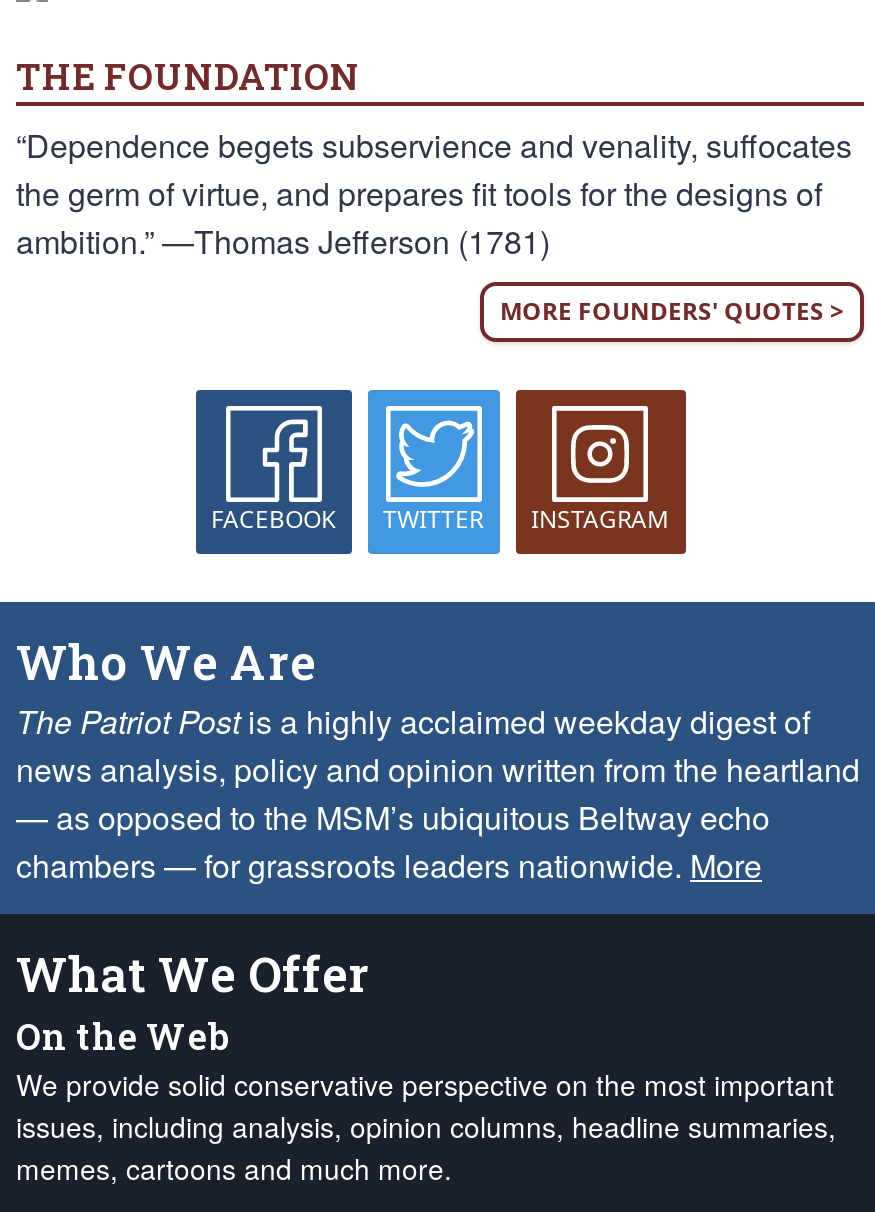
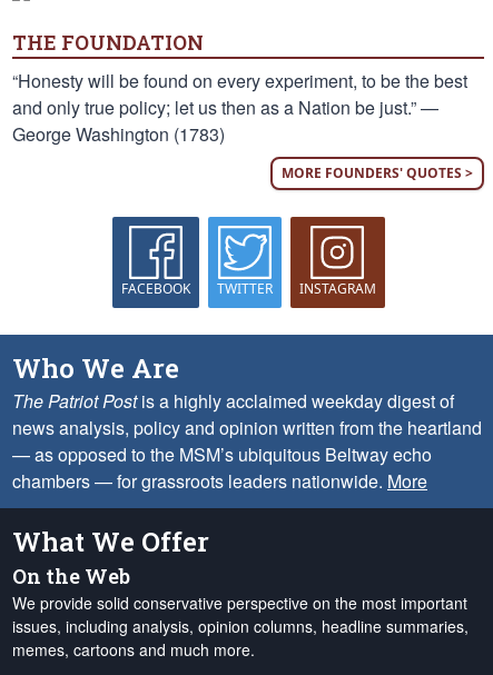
[16,122,852,264] “Dependence begets subservience and venality, suffocates | the germ of virtue, and prepares fit tools for the designs of | ambition.” —Thomas Jefferson (1781) -> [12,68,467,147] “Honesty will be found on every experiment, to be the best | and only true policy; let us then as a Nation be just.” — | George Washington (1783)

